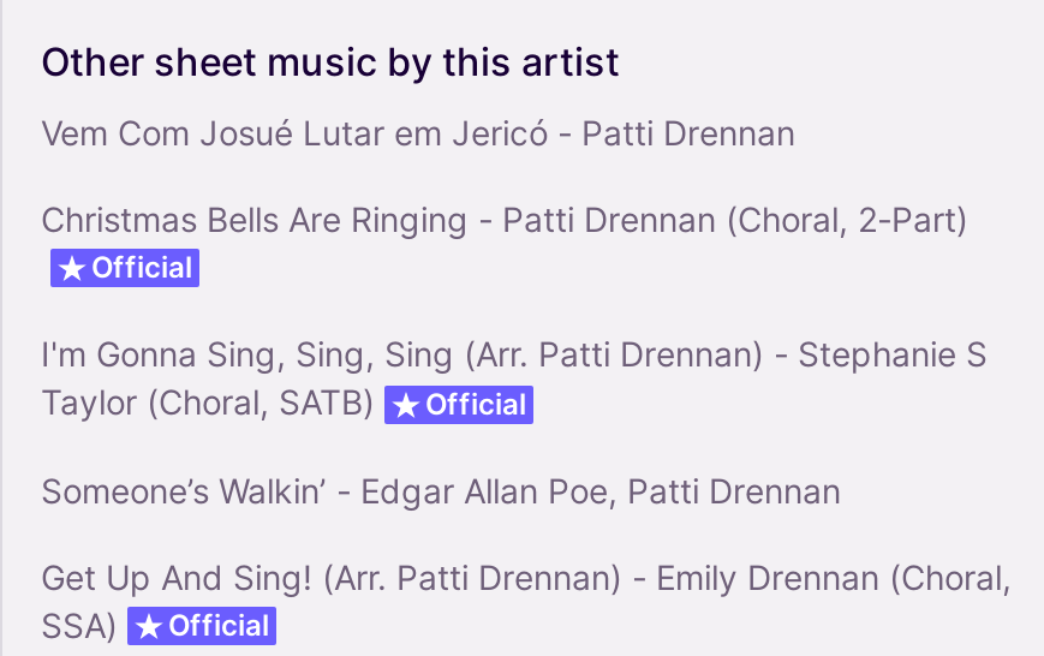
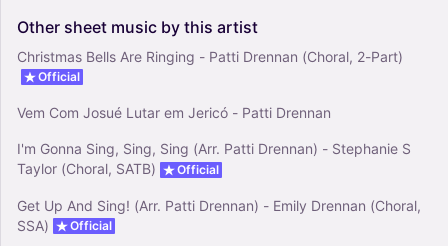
moved [41,112,795,153] -> [17,104,331,121]: Vem Com Josué Lutar em Jericó - Patti Drennan
[41,469,841,510] Someone’s Walkin’ - Edgar Allan Poe, Patti Drennan -> none

